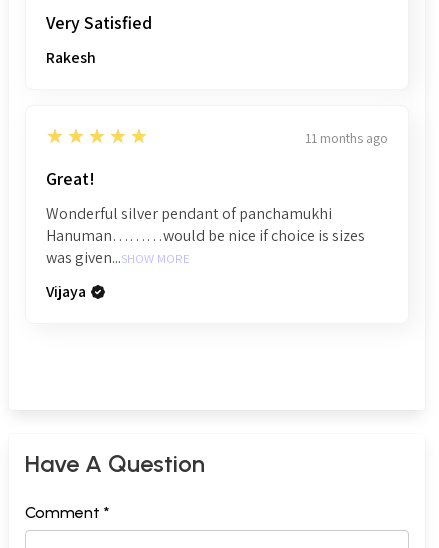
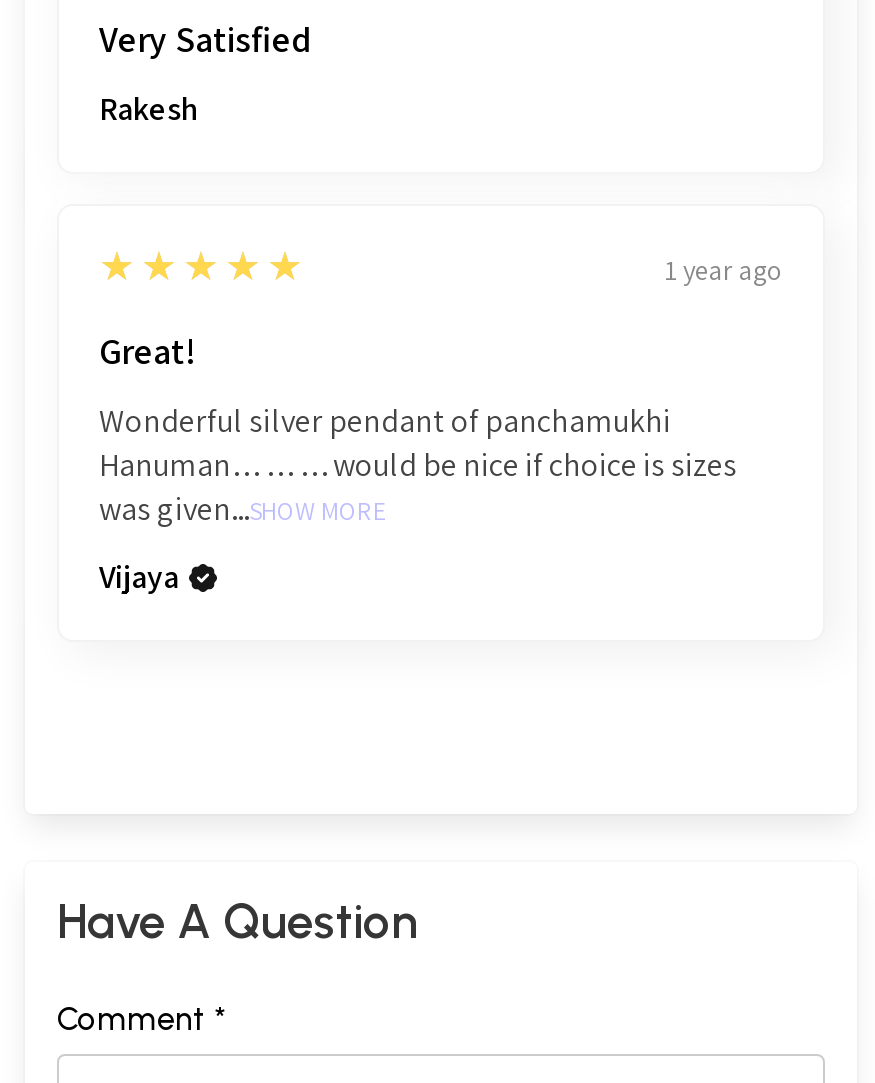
[305,129,388,147] 11 months ago -> [665,251,783,287] 1 year ago

